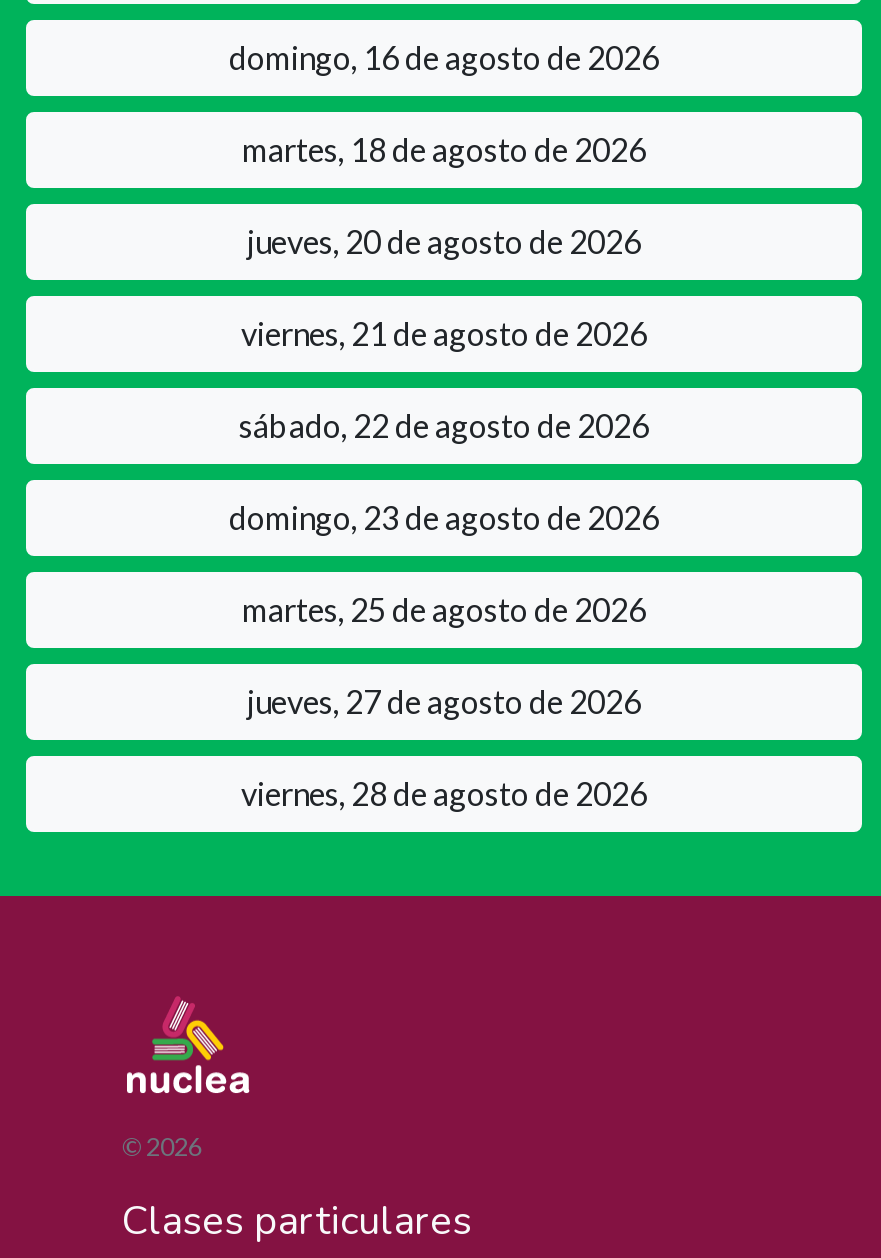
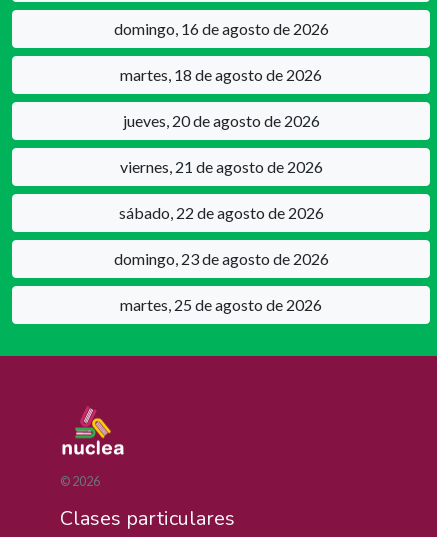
[241,681,647,811] jueves, 27 de agosto de 2026 | viernes, 28 de agosto de 2026 -> none

